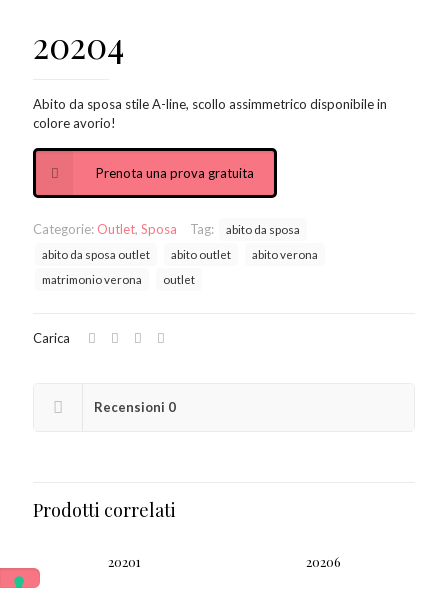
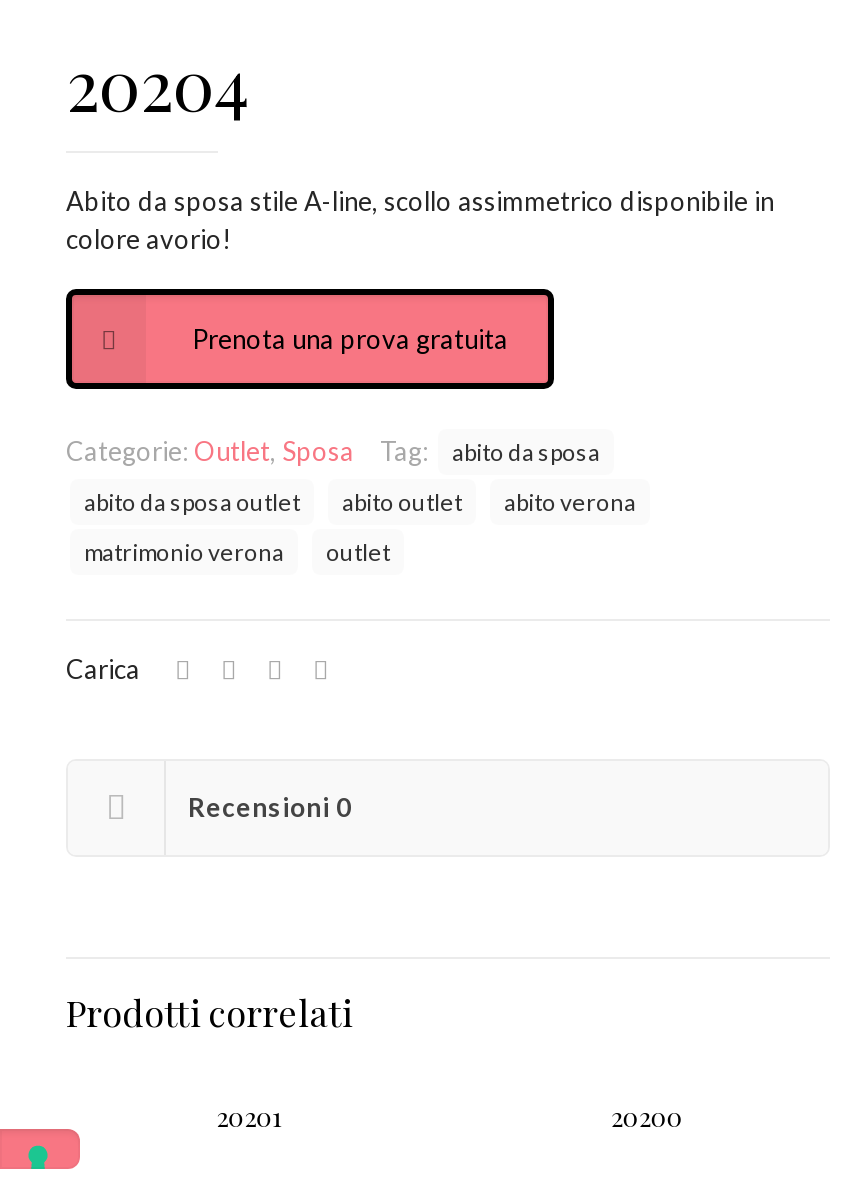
[306,553,341,570] 20206 -> [611,1099,683,1133] 20200

